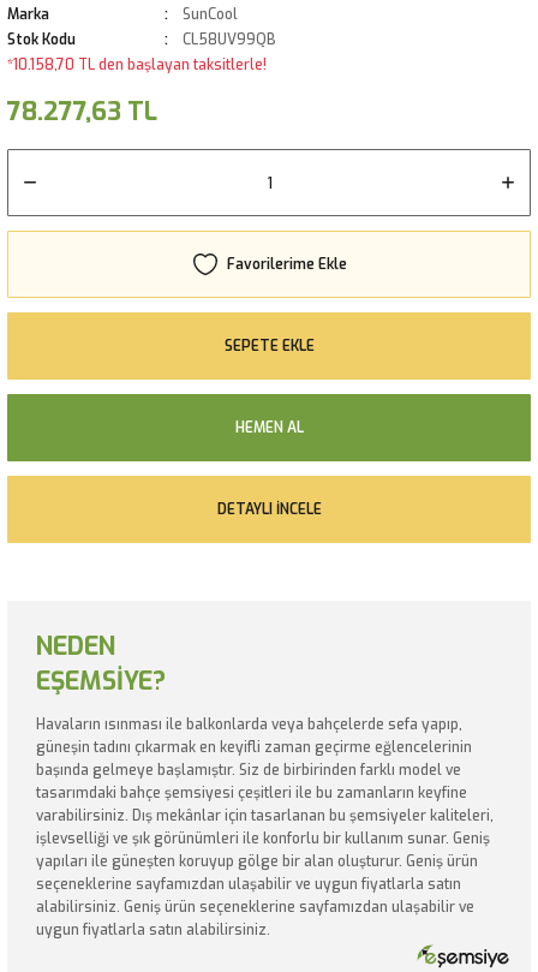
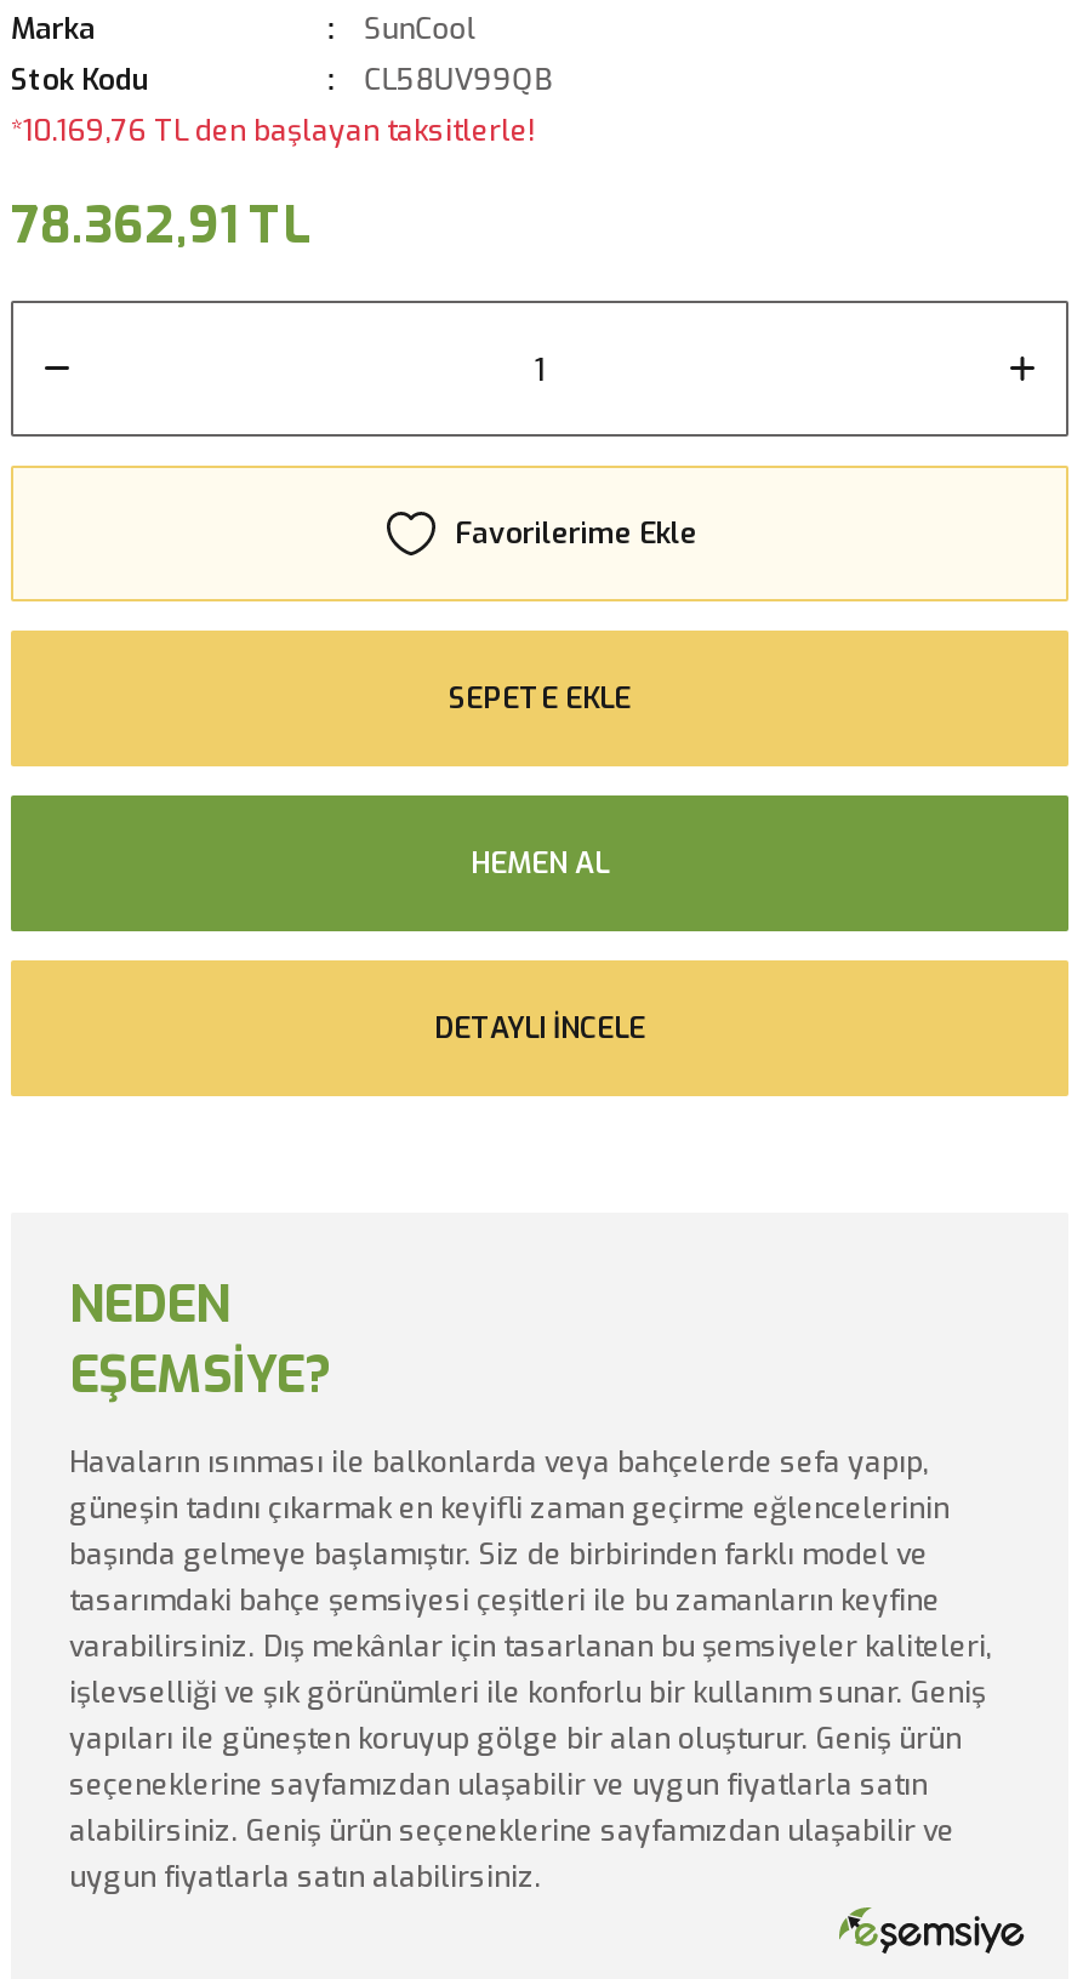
[7,55,267,74] *10.158,70 TL den başlayan taksitlerle! -> [11,112,535,150] *10.169,76 TL den başlayan taksitlerle!
[7,95,157,129] 78.277,63 TL -> [11,192,309,260] 78.362,91 TL

